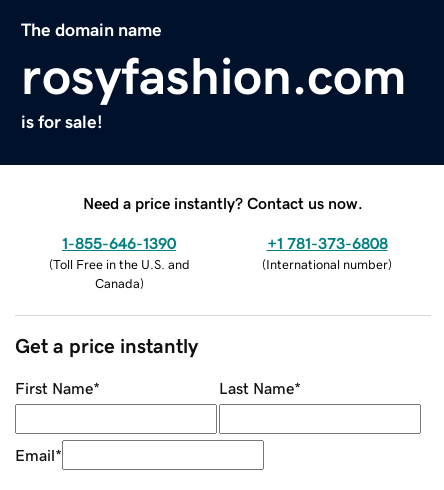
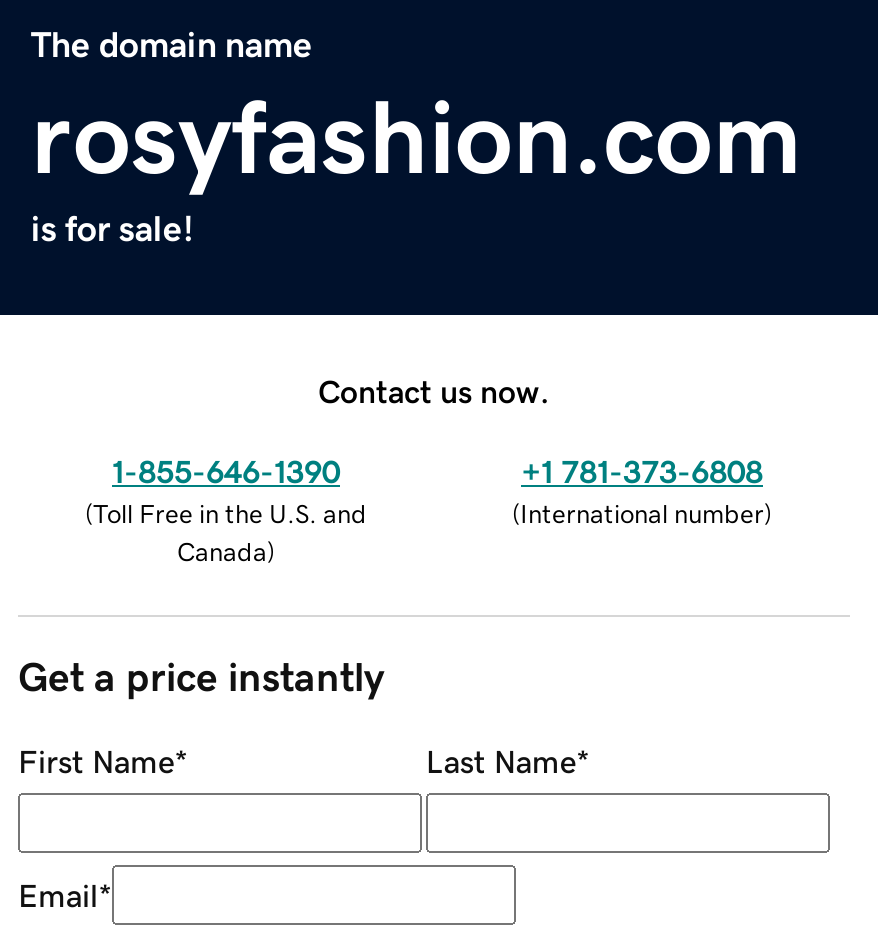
[83,195,363,211] Need a price instantly? Contact us now. -> [318,374,550,406] Contact us now.

